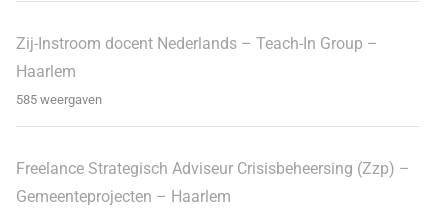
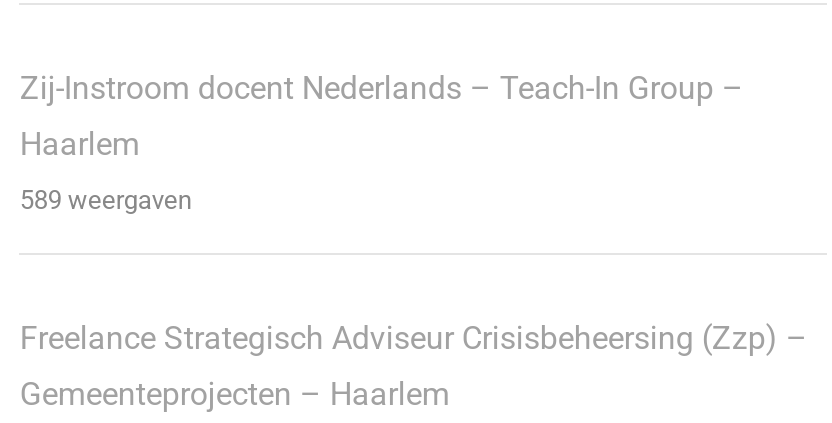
[16,92,102,107] 585 weergaven -> [20,185,192,215] 589 weergaven

